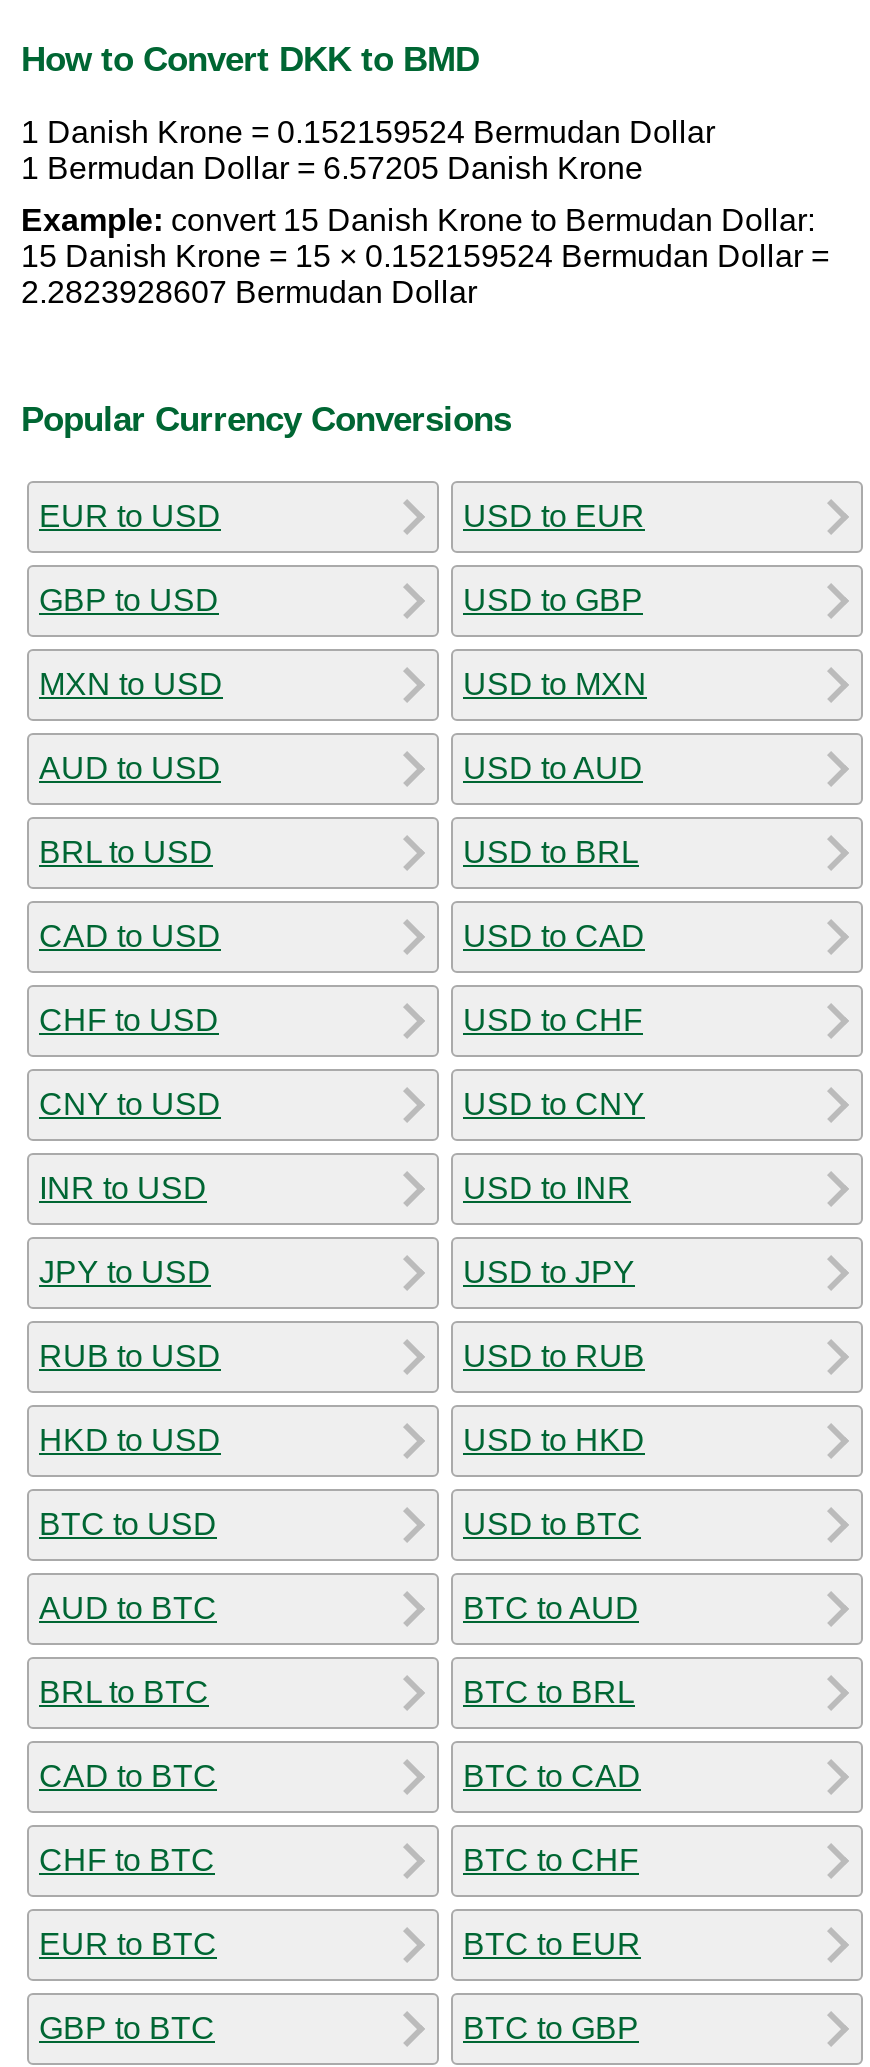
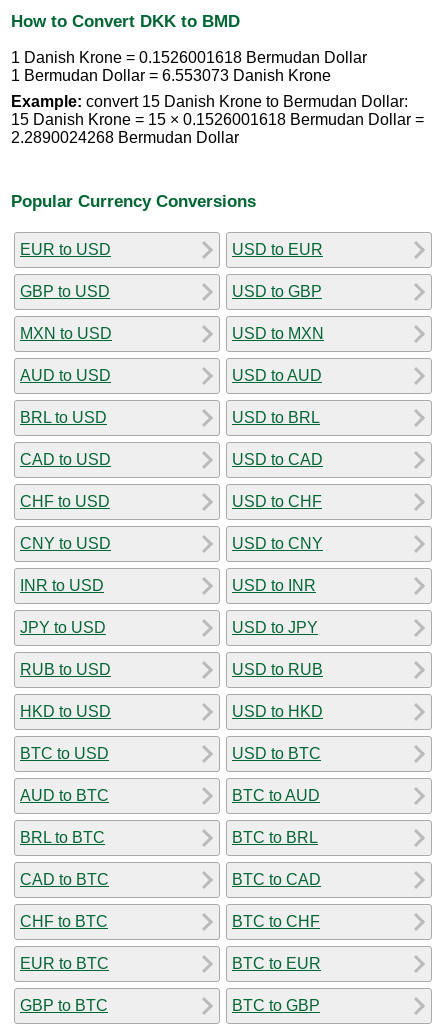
[21,116,715,150] 1 Danish Krone = 0.152159524 Bermudan Dollar -> [11,49,367,66] 1 Danish Krone = 0.1526001618 Bermudan Dollar
[21,152,643,186] 1 Bermudan Dollar = 6.57205 Danish Krone -> [11,67,331,84] 1 Bermudan Dollar = 6.553073 Danish Krone
[21,240,829,274] 15 Danish Krone = 15 × 0.152159524 Bermudan Dollar = -> [11,111,424,128] 15 Danish Krone = 15 × 0.1526001618 Bermudan Dollar =
[21,276,477,310] 2.2823928607 Bermudan Dollar -> [11,129,239,146] 2.2890024268 Bermudan Dollar

